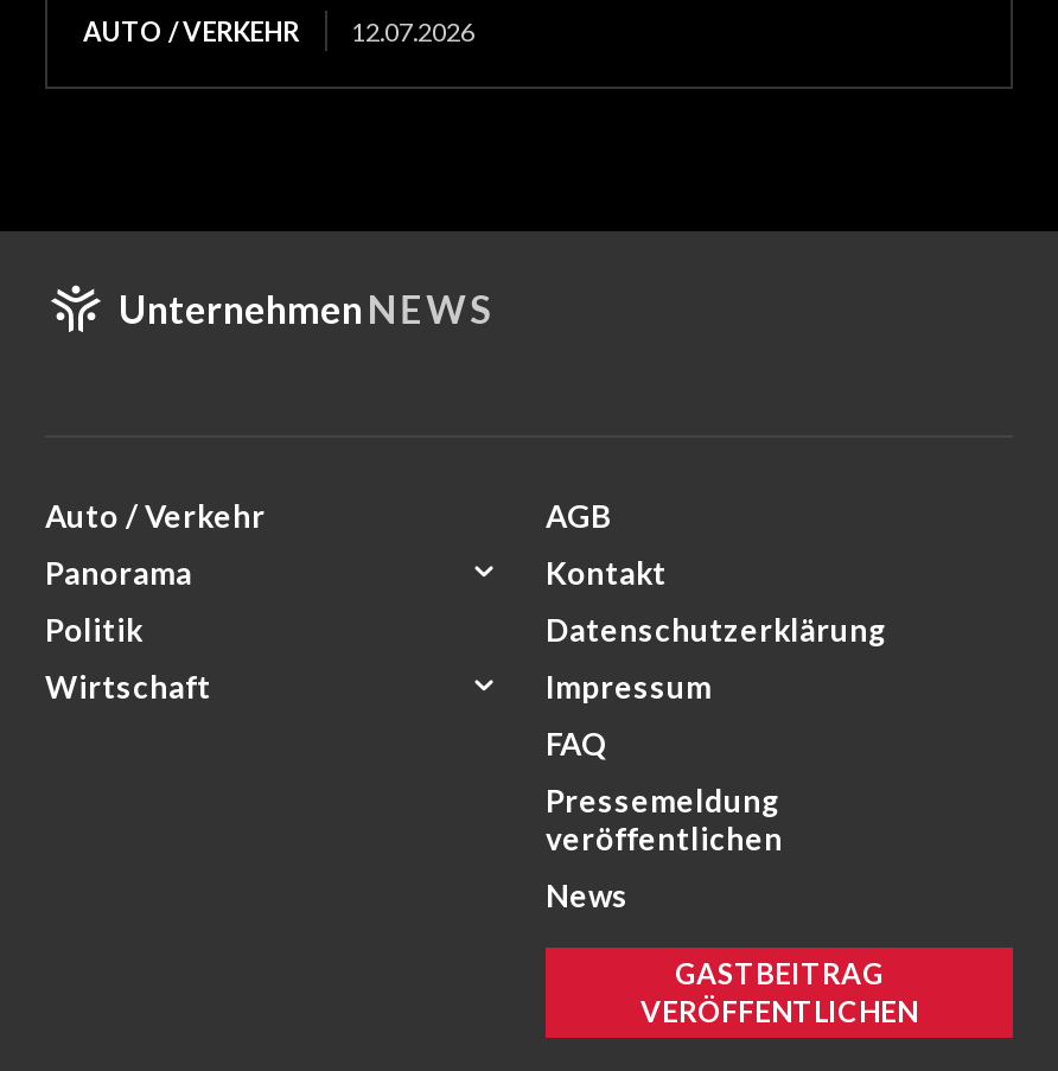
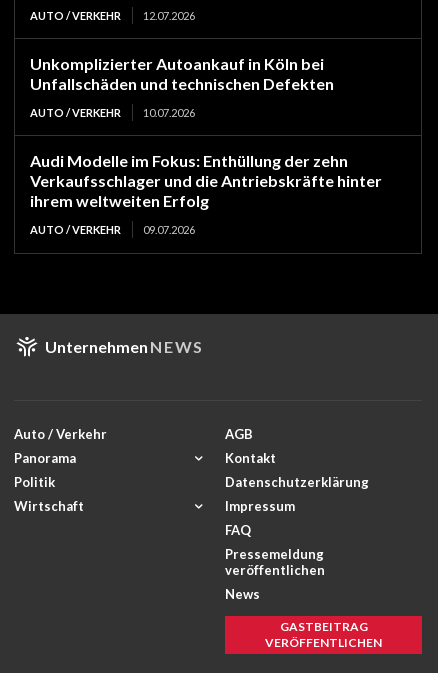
none -> [30,54,382,236] Unkomplizierter Autoankauf in Köln bei | Unfallschäden und technischen Defekten | AUTO / VERKEHR | 10.07.2026 | Audi Modelle im Fokus: Enthüllung der zehn | Verkaufsschlager und die Antriebskräfte hinter | ihrem weltweiten Erfolg | AUTO / VERKEHR | 09.07.2026

